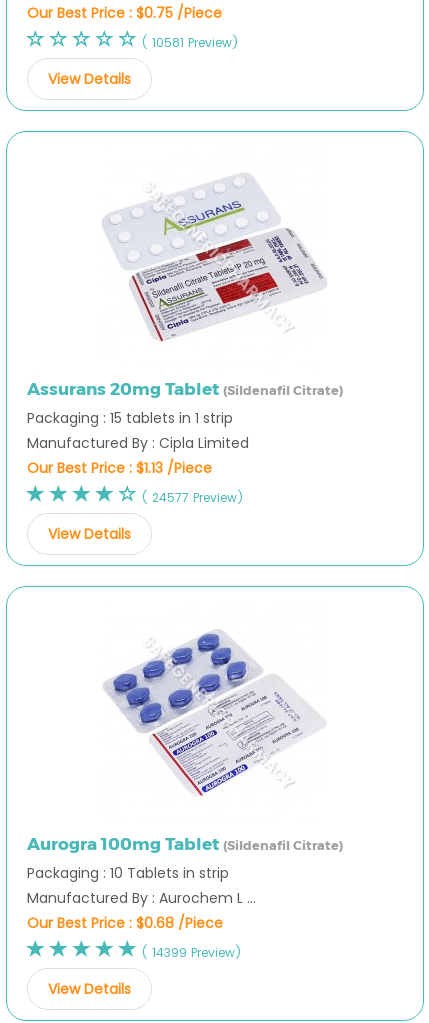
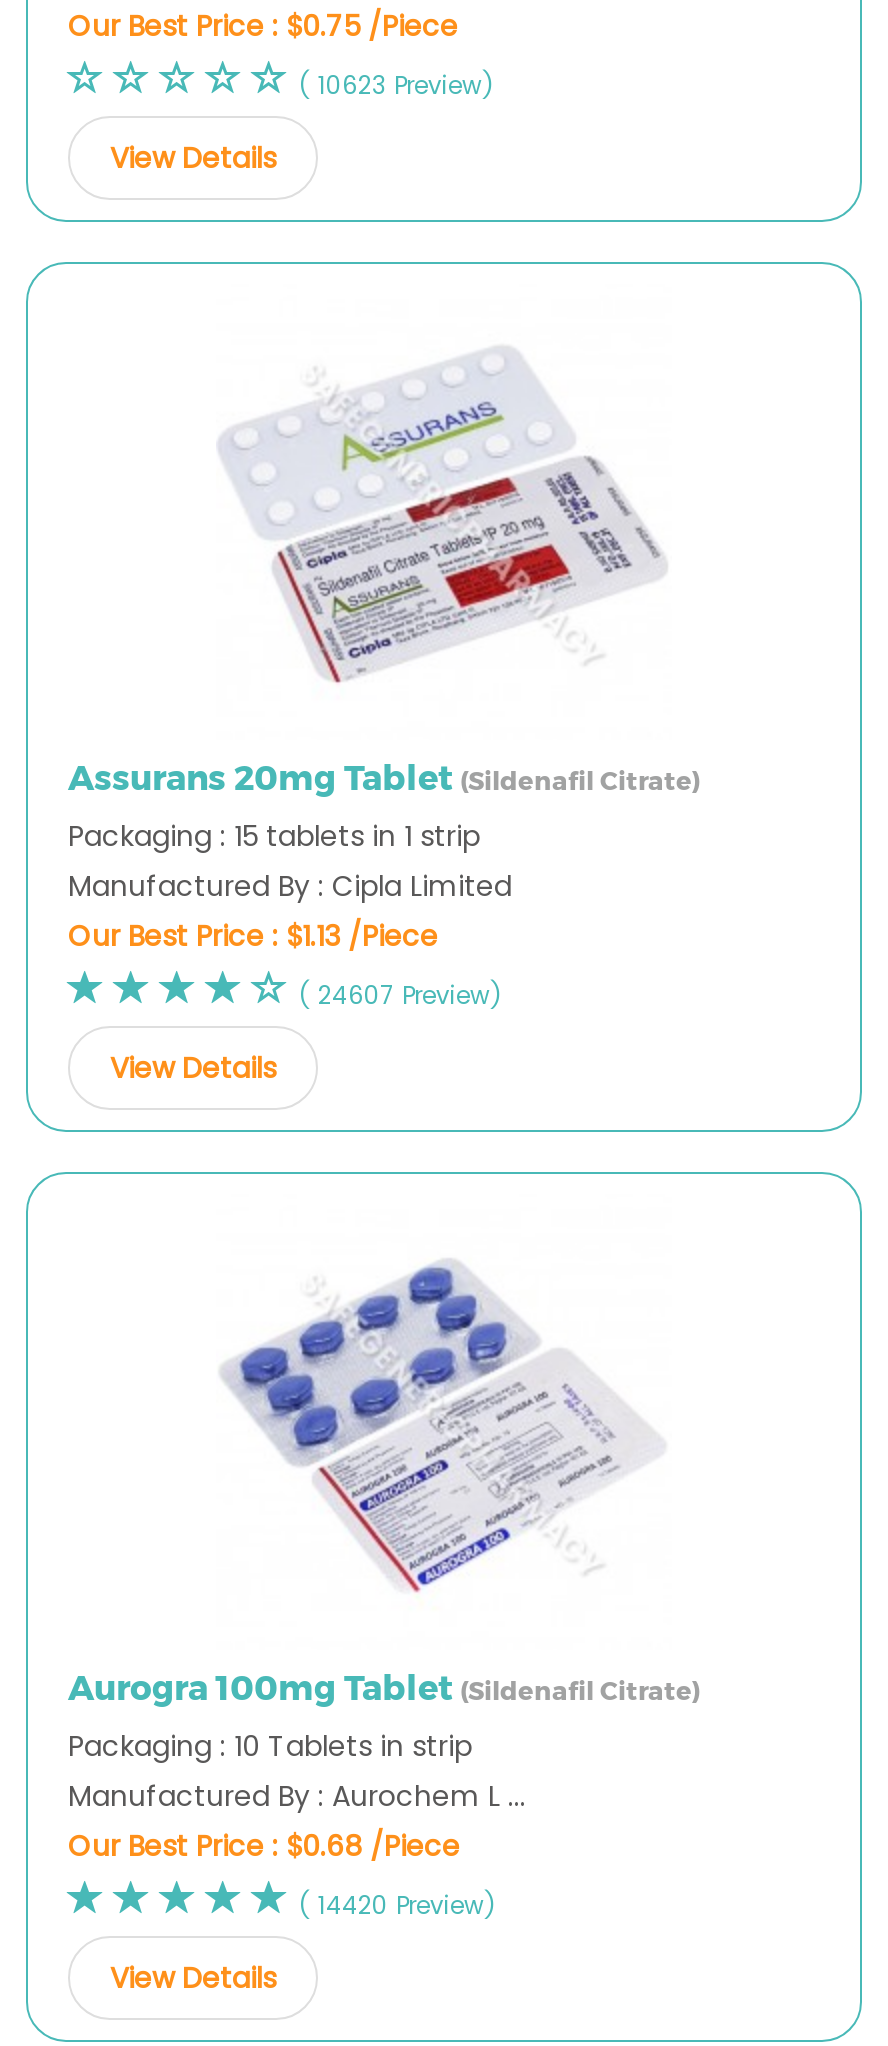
[142,33,238,50] ( 10581 Preview) -> [298,67,494,101] ( 10623 Preview)
[142,488,243,505] ( 24577 Preview) -> [298,977,502,1011] ( 24607 Preview)
[142,943,241,960] ( 14399 Preview) -> [298,1887,496,1921] ( 14420 Preview)

